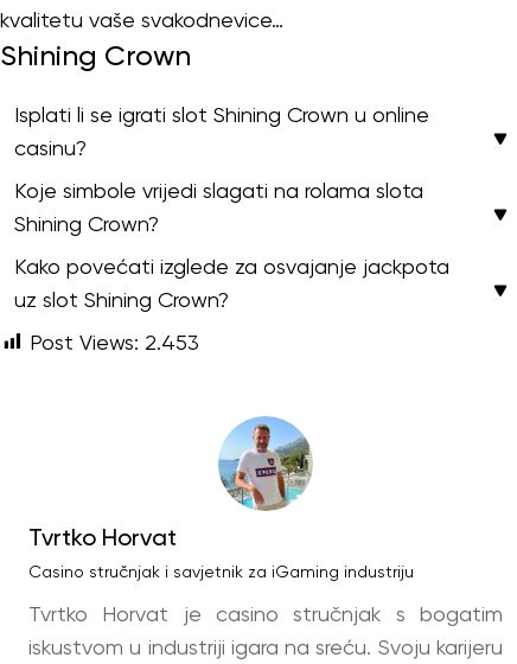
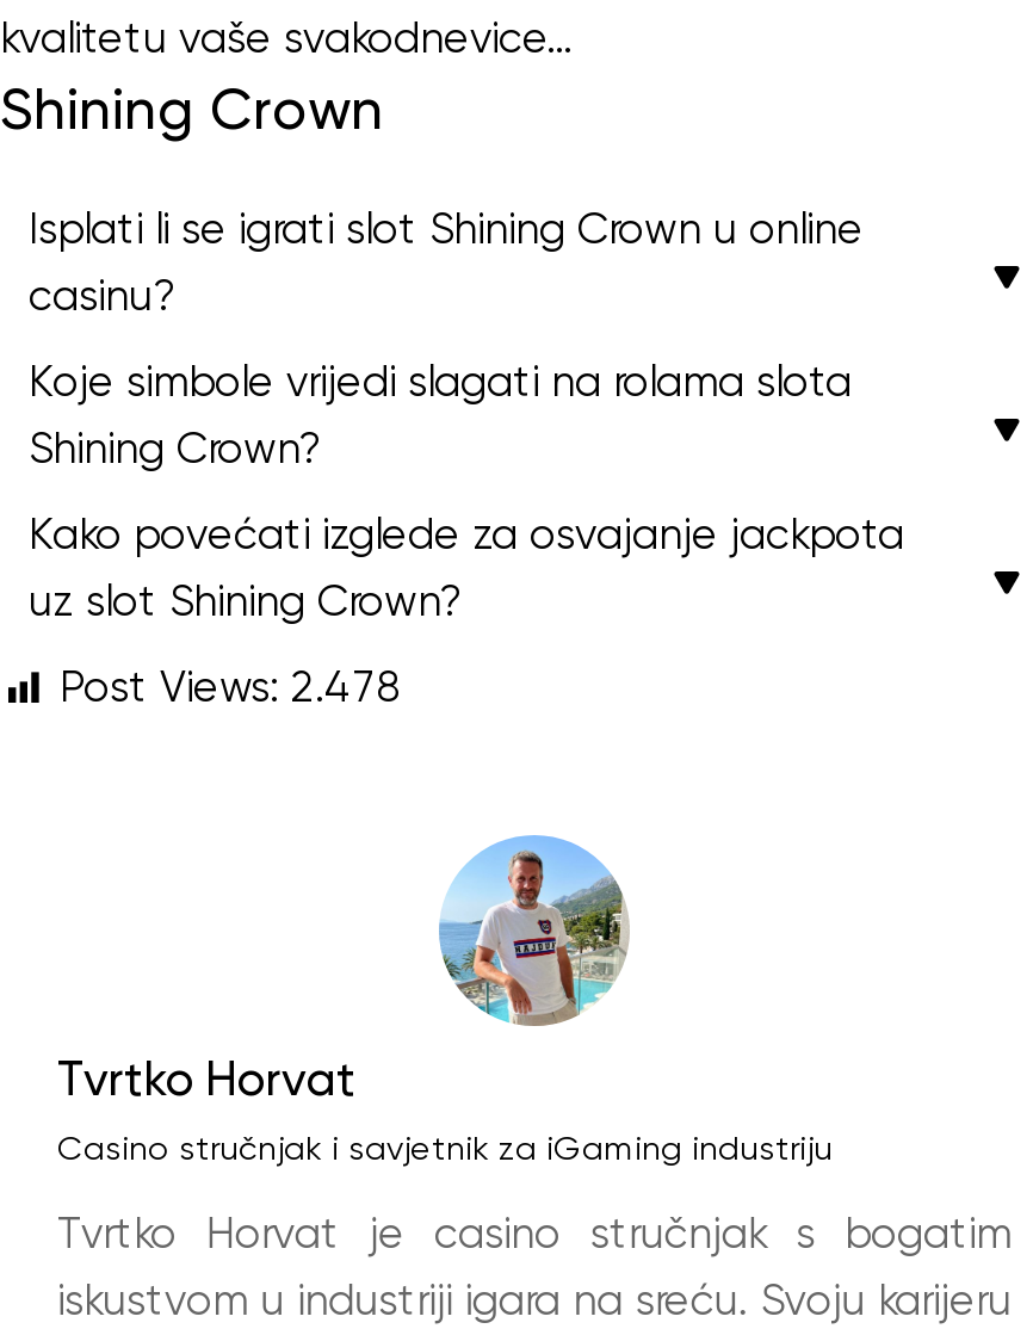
[30,329,199,354] Post Views: 2.453 -> [60,661,401,711] Post Views: 2.478

